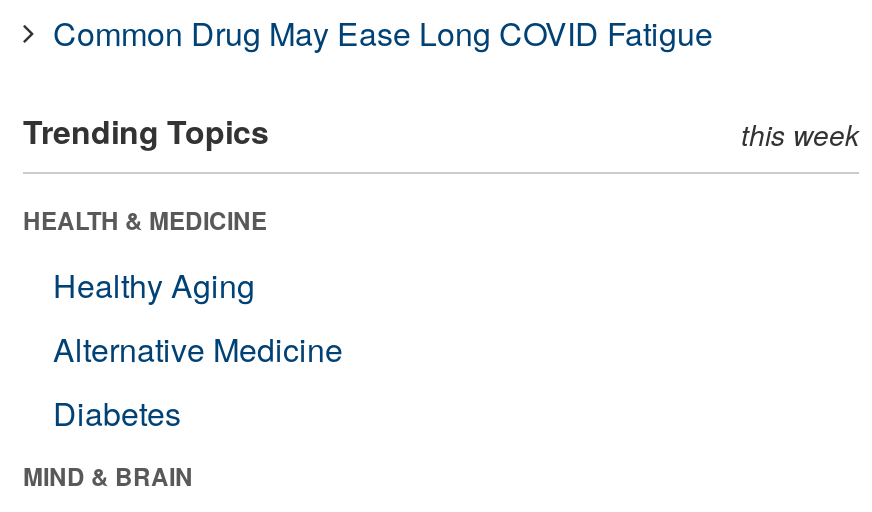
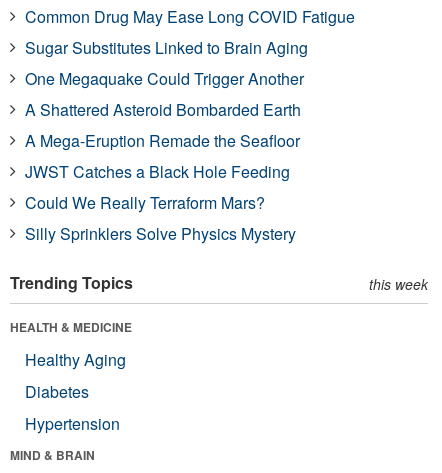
none -> [25,36,308,245] Sugar Substitutes Linked to Brain Aging | One Megaquake Could Trigger Another | A Shattered Asteroid Bombarded Earth | A Mega-Eruption Remade the Seafloor | JWST Catches a Black Hole Feeding | Could We Really Terraform Mars? | Silly Sprinklers Solve Physics Mystery
[53,326,343,372] Alternative Medicine -> none
none -> [25,412,120,435] Hypertension

